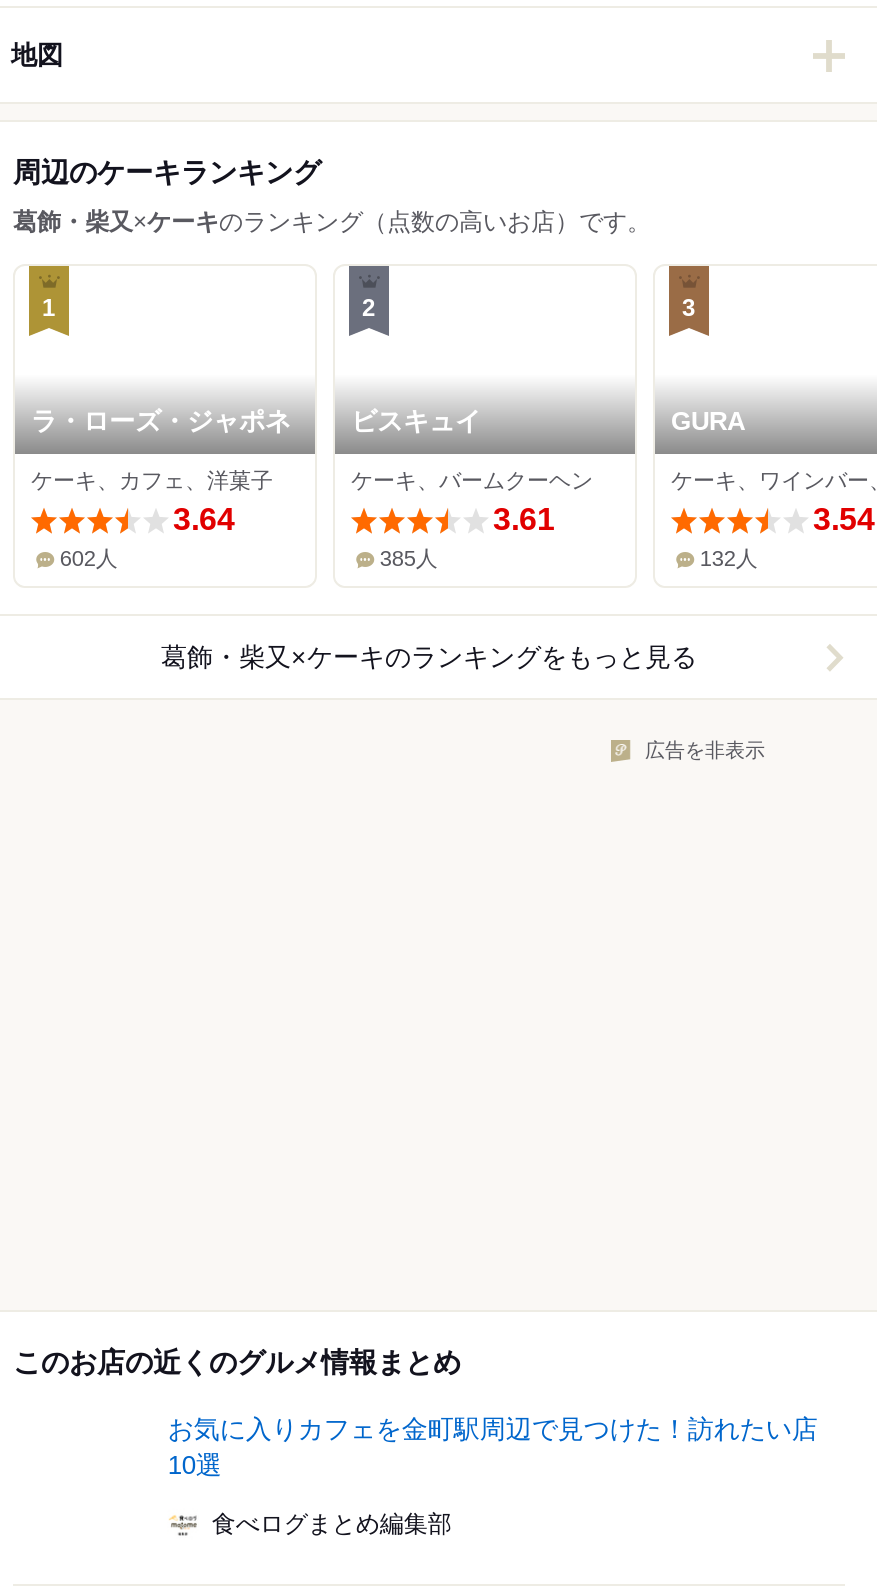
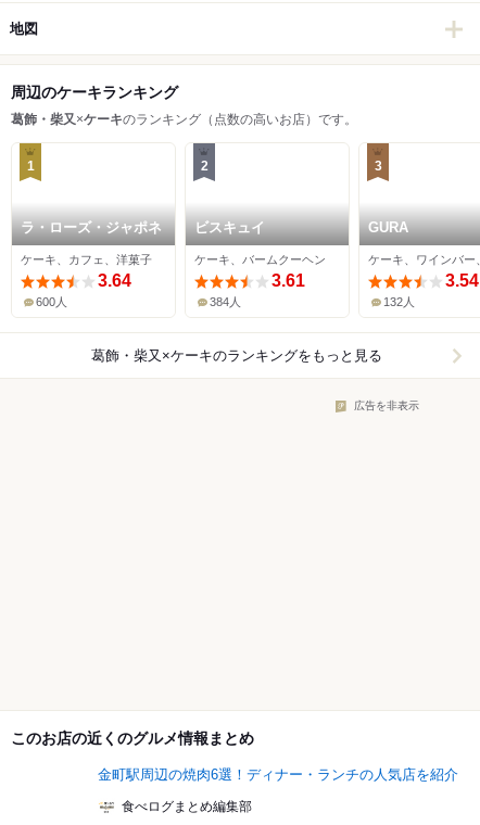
[60,547,118,571] 602人 -> [36,296,68,309] 600人
[380,547,438,571] 385人 -> [210,296,242,309] 384人
[168,1415,818,1481] お気に入りカフェを金町駅周辺で見つけた！訪れたい店 | 10選 -> [98,767,458,783] 金町駅周辺の焼肉6選！ディナー・ランチの人気店を紹介

